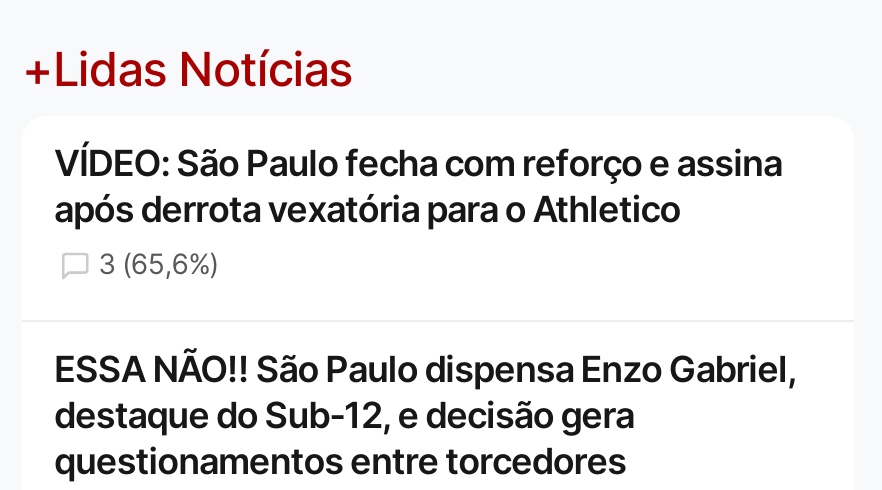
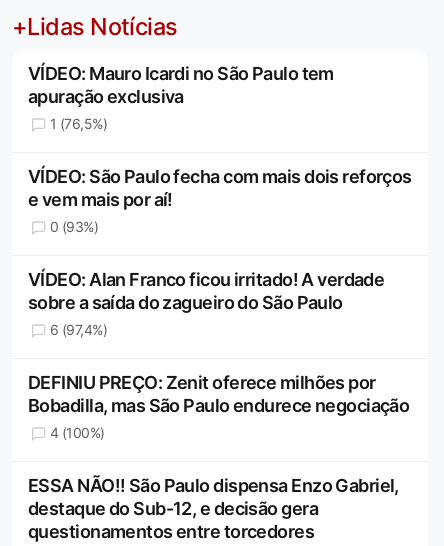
[54,142,782,280] VÍDEO: São Paulo fecha com reforço e assina | após derrota vexatória para o Athletico | 3 (65,6%) -> [28,63,412,441] VÍDEO: Mauro Icardi no São Paulo tem | apuração exclusiva | 1 (76,5%) | VÍDEO: São Paulo fecha com mais dois reforços | e vem mais por aí! | 0 (93%) | VÍDEO: Alan Franco ficou irritado! A verdade | sobre a saída do zagueiro do São Paulo | 6 (97,4%) | DEFINIU PREÇO: Zenit oferece milhões por | Bobadilla, mas São Paulo endurece negociação | 4 (100%)

